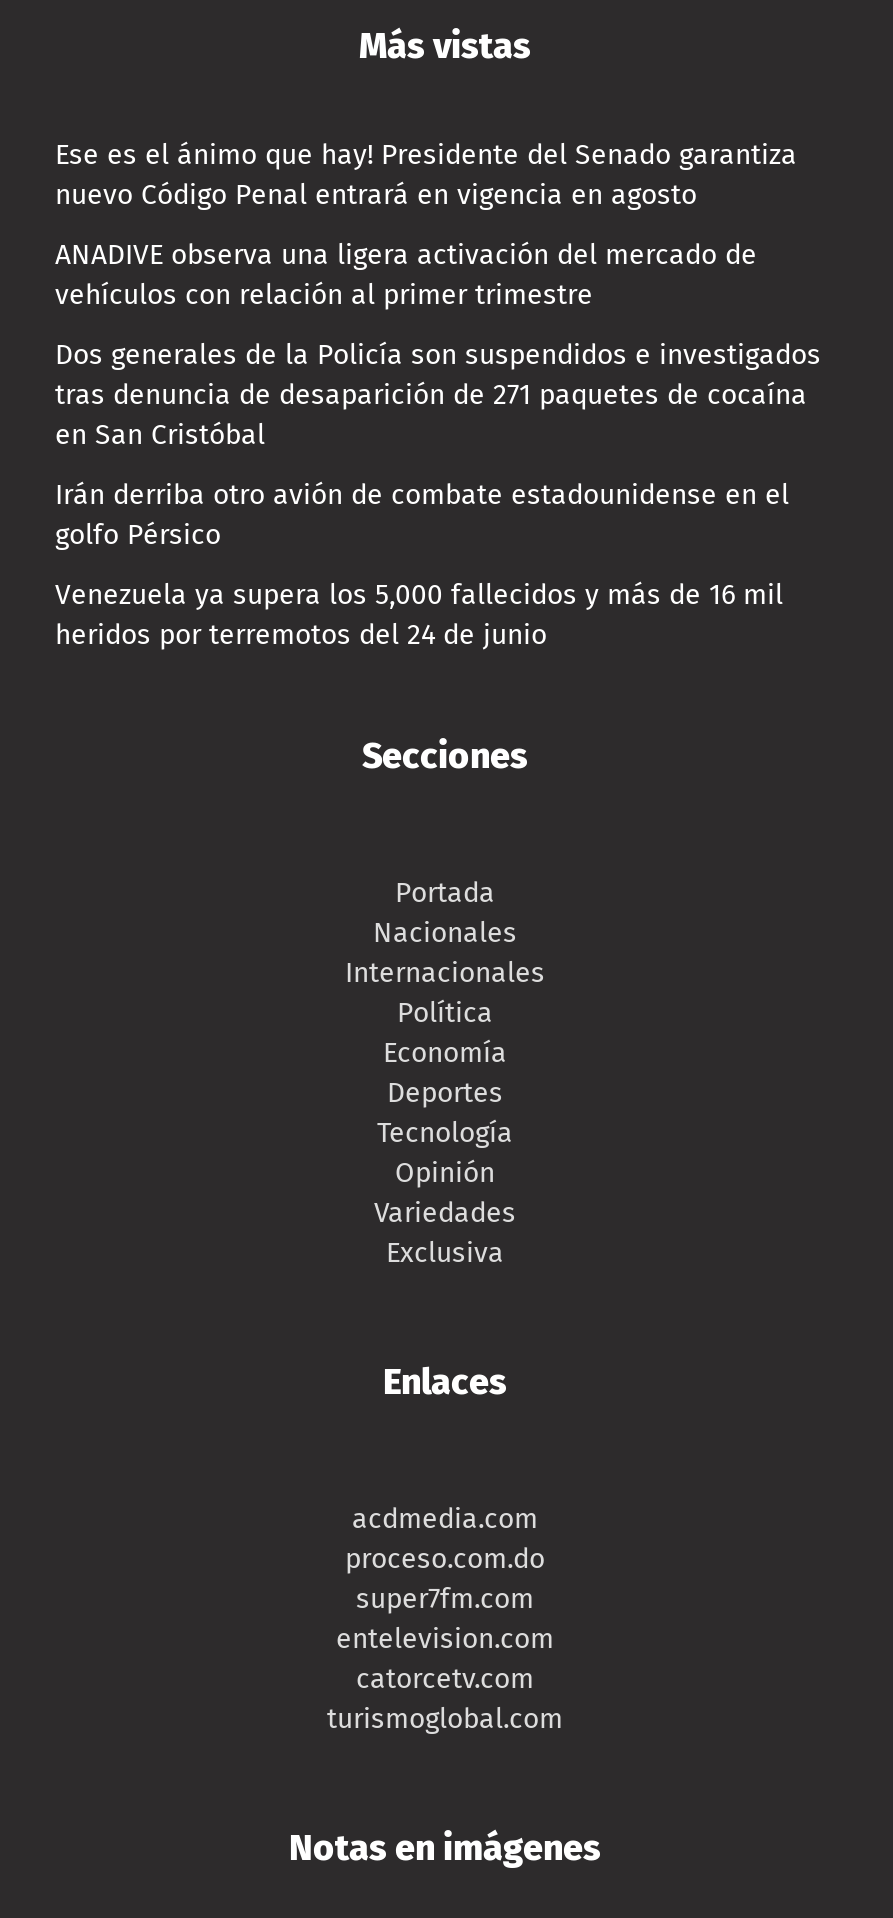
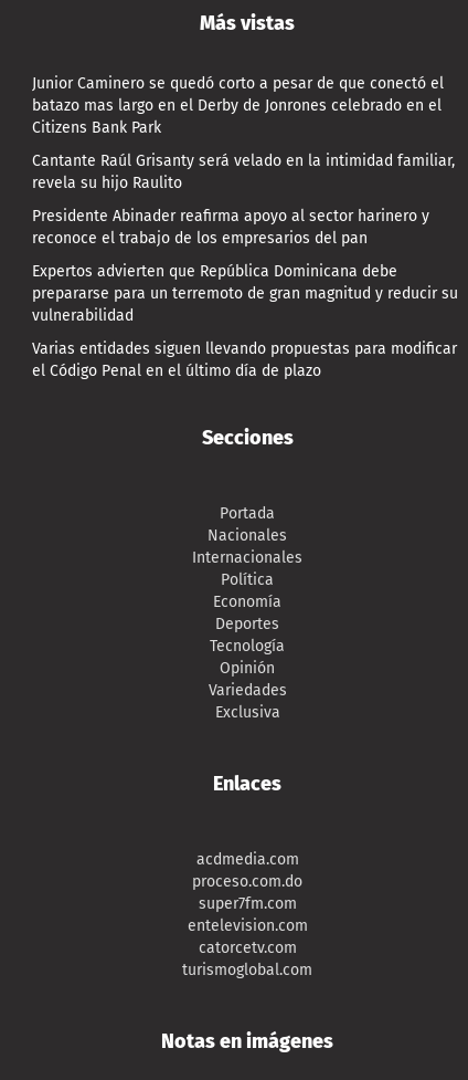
[55,138,797,212] Ese es el ánimo que hay! Presidente del Senado garantiza | nuevo Código Penal entrará en vigencia en agosto -> [32,74,444,137] Junior Caminero se quedó corto a pesar de que conectó el | batazo mas largo en el Derby de Jonrones celebrado en el | Citizens Bank Park
[55,238,757,312] ANADIVE observa una ligera activación del mercado de | vehículos con relación al primer trimestre -> [32,151,455,192] Cantante Raúl Grisanty será velado en la intimidad familiar, | revela su hijo Raulito
[55,338,821,452] Dos generales de la Policía son suspendidos e investigados | tras denuncia de desaparición de 271 paquetes de cocaína | en San Cristóbal -> [32,207,429,248] Presidente Abinader reafirma apoyo al sector harinero y | reconoce el trabajo de los empresarios del pan
[55,478,789,552] Irán derriba otro avión de combate estadounidense en el | golfo Pérsico -> [32,262,458,325] Expertos advierten que República Dominicana debe | prepararse para un terremoto de gran magnitud y reducir su | vulnerabilidad
[55,578,783,652] Venezuela ya supera los 5,000 fallecidos y más de 16 mil | heridos por terremotos del 24 de junio -> [32,339,457,380] Varias entidades siguen llevando propuestas para modificar | el Código Penal en el último día de plazo

